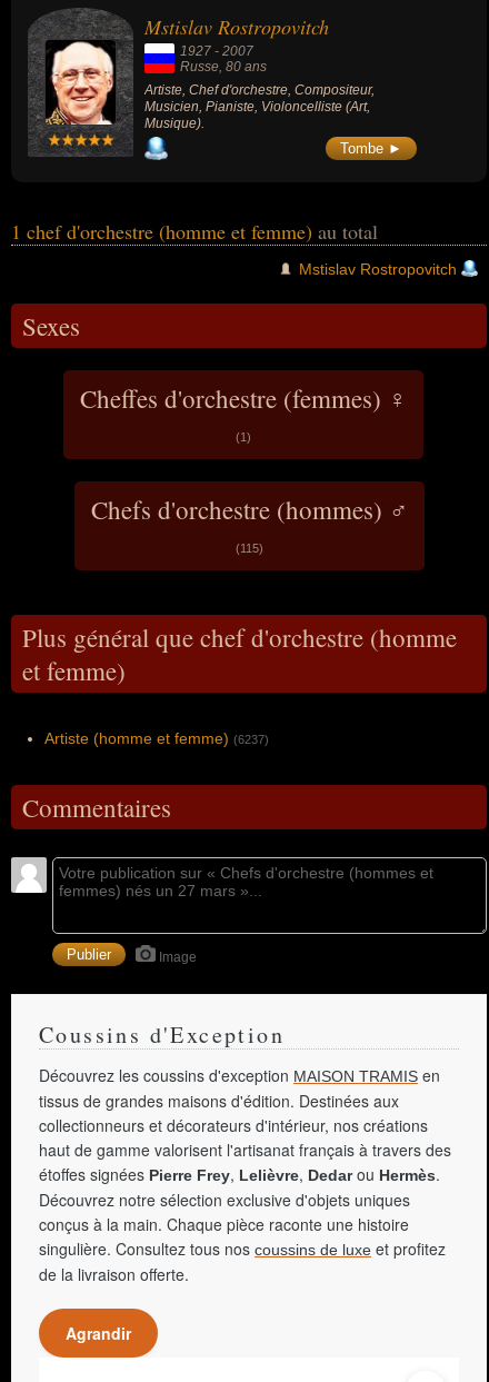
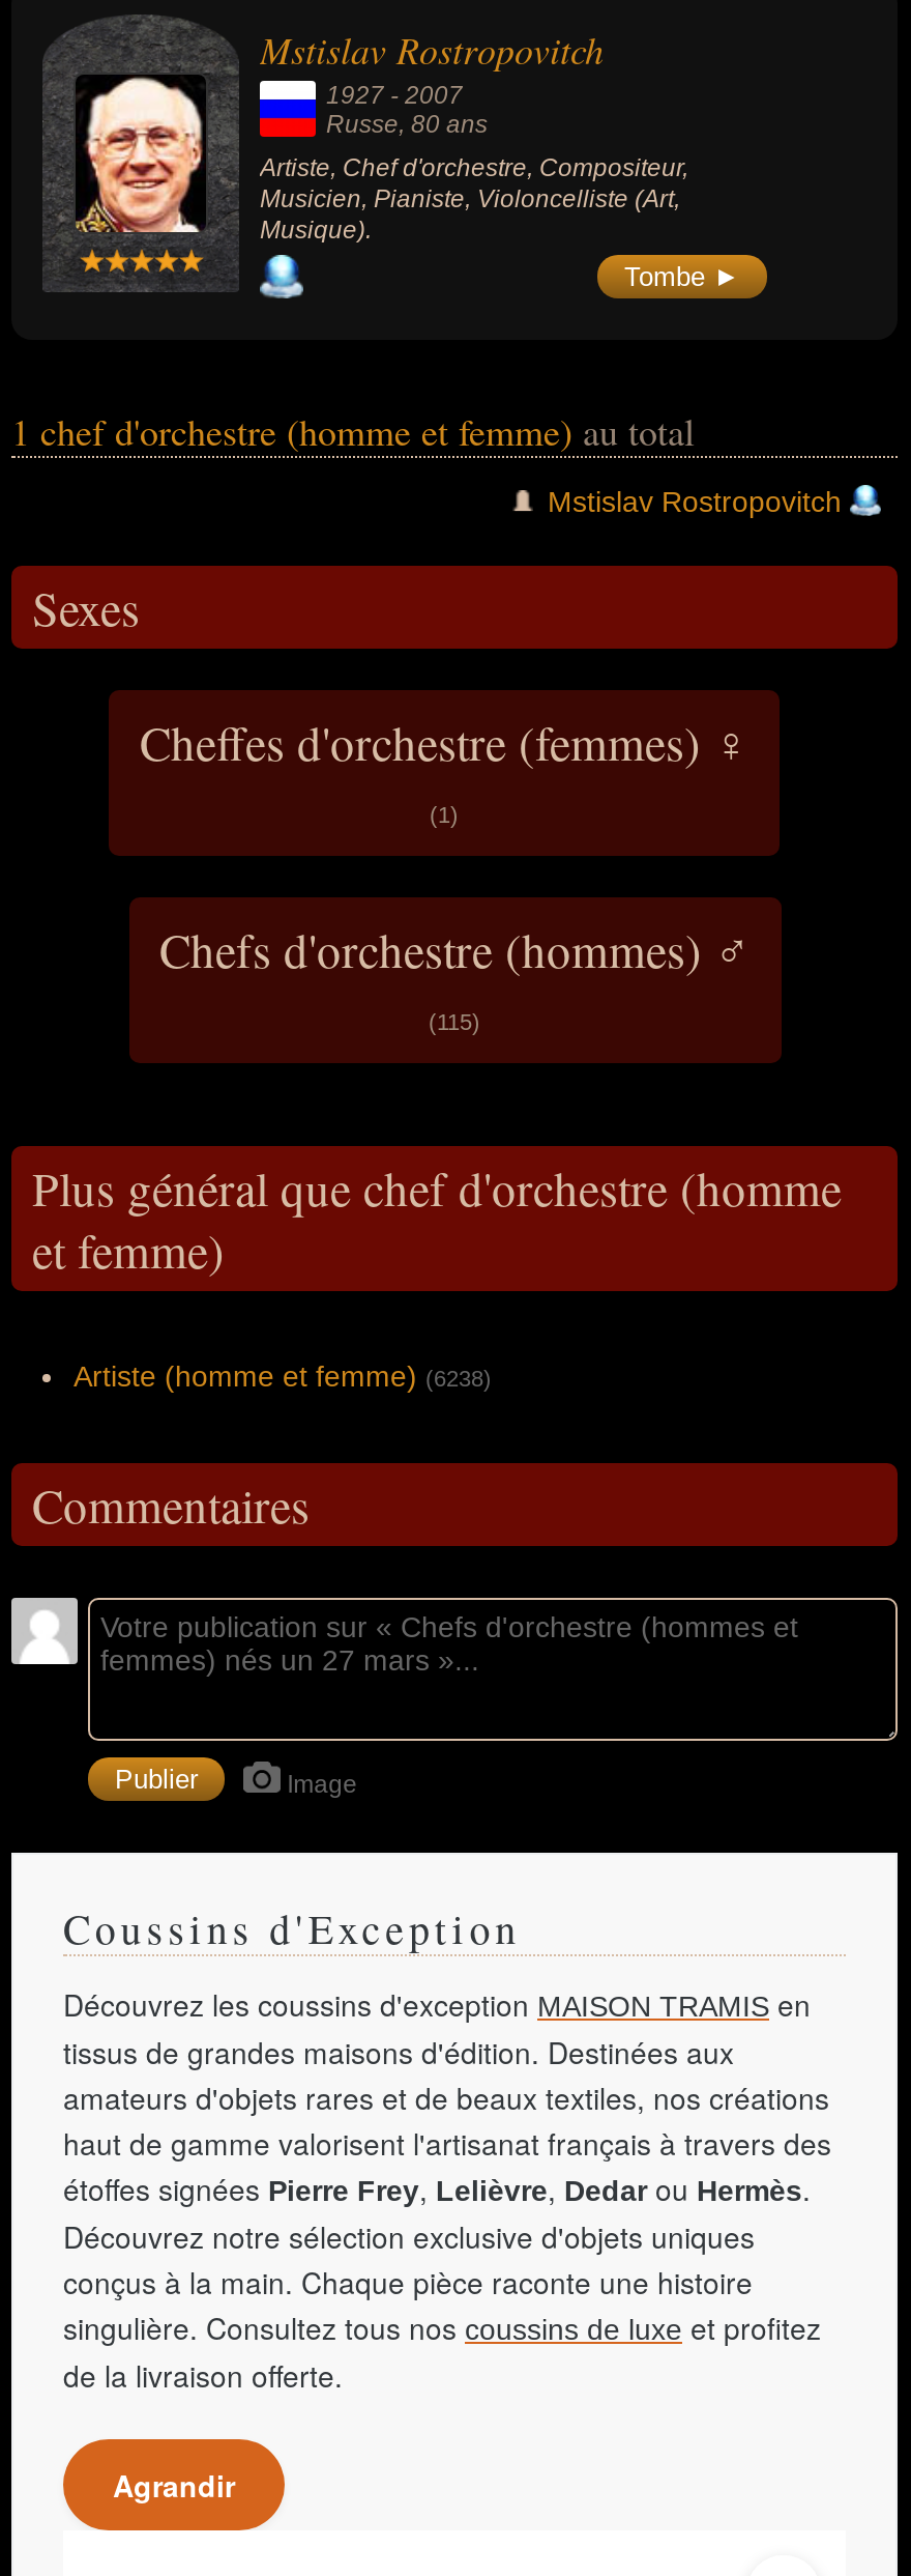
[44,729,269,747] Artiste (homme et femme) (6237) -> [74,1358,492,1392] Artiste (homme et femme) (6238)
[39,1113,428,1136] collectionneurs et décorateurs d'intérieur, nos créations -> [63,2076,829,2117] amateurs d'objets rares et de beaux textiles, nos créations

